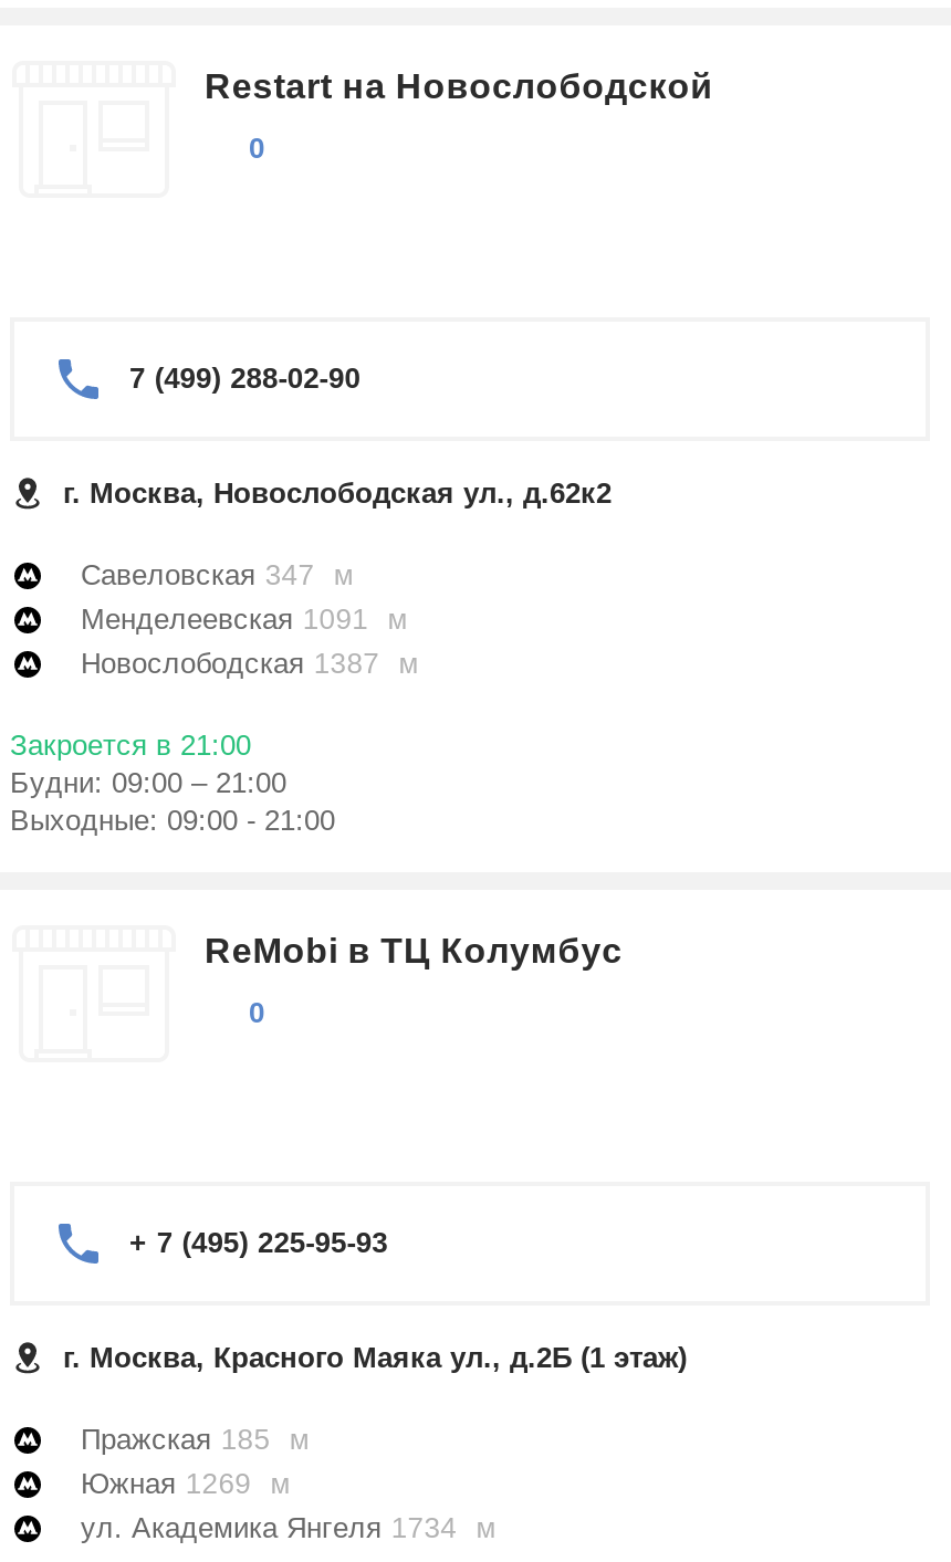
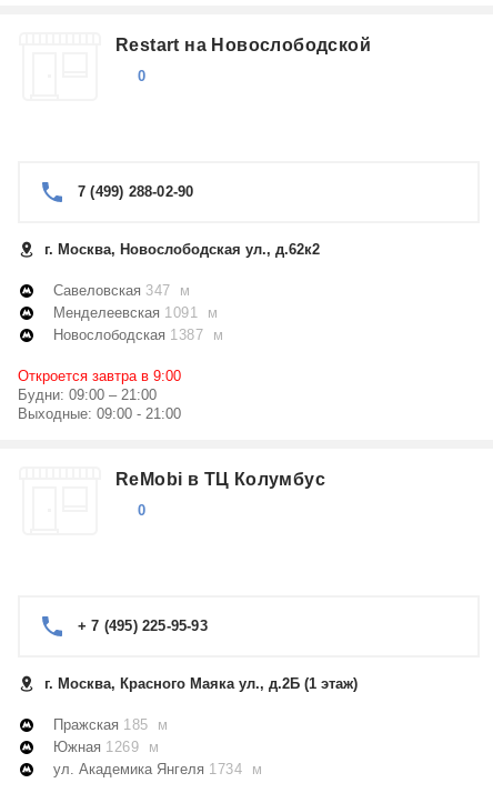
[10,728,251,761] Закроется в 21:00 -> [18,367,181,384] Откроется завтра в 9:00

